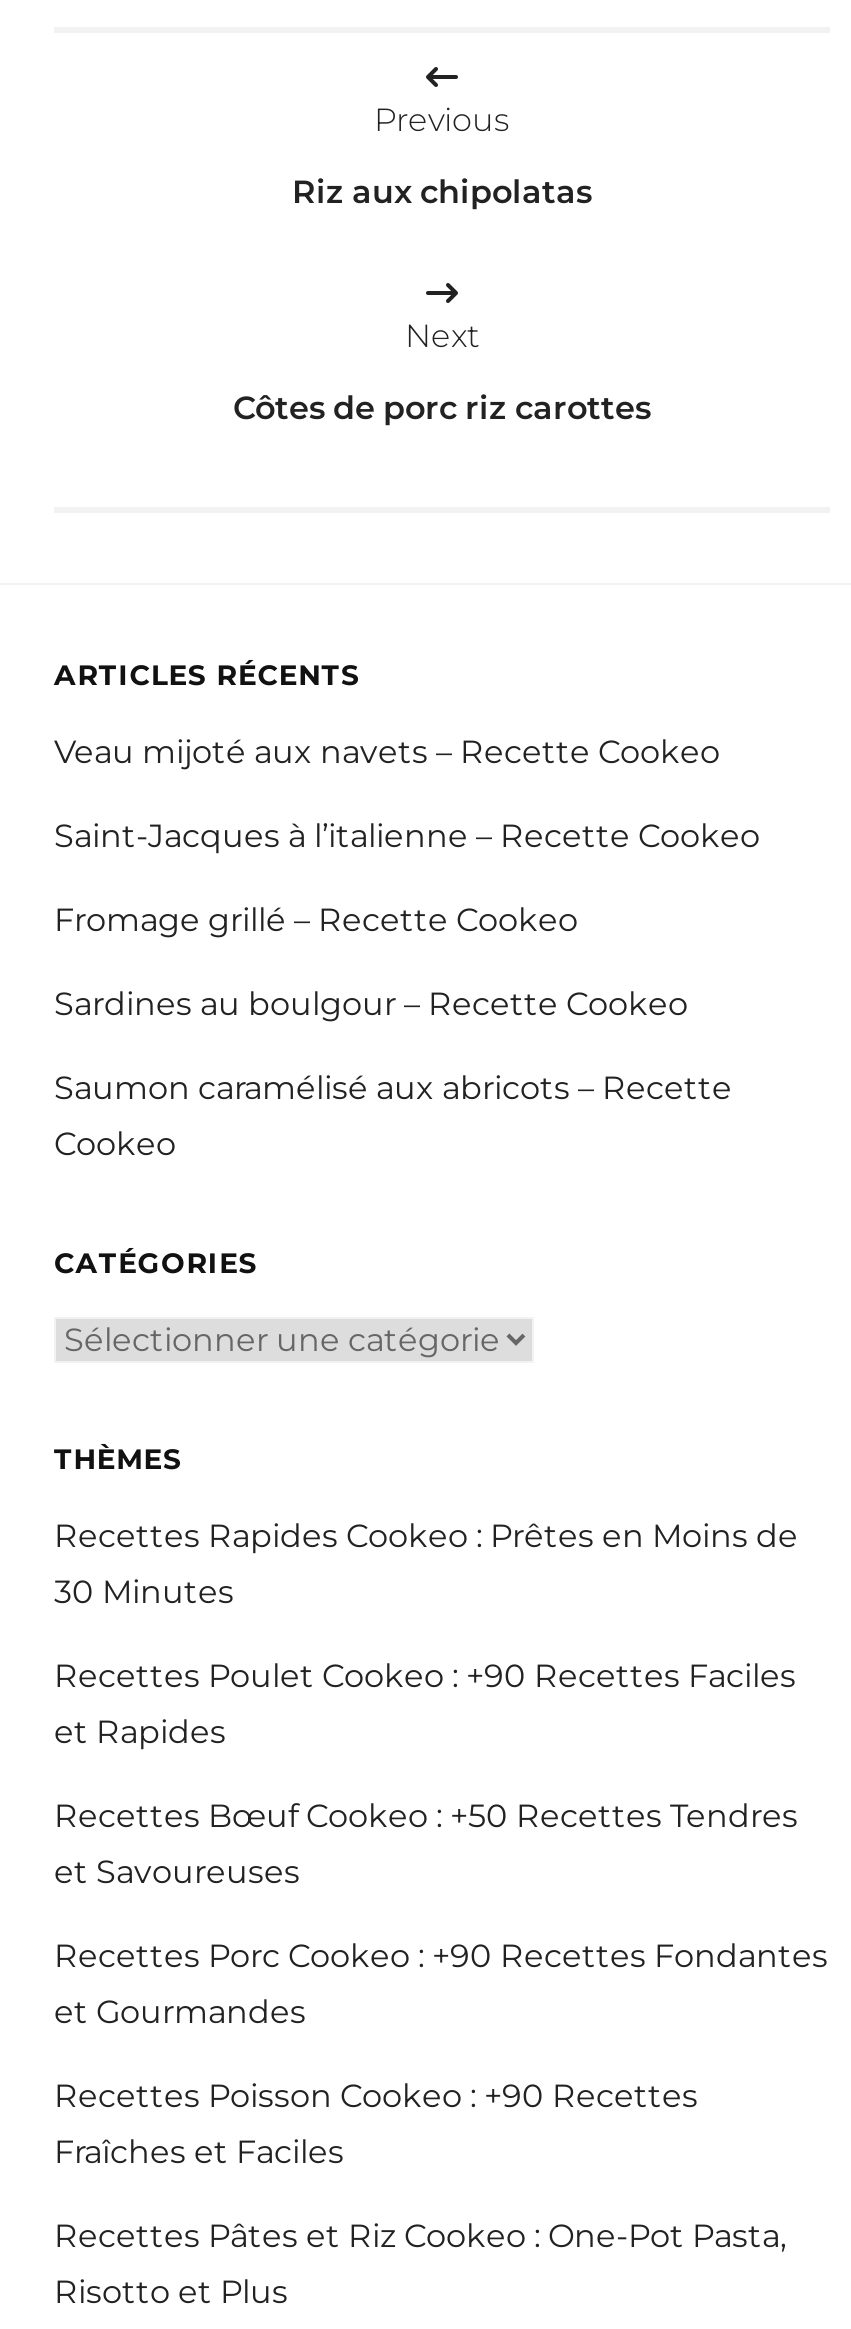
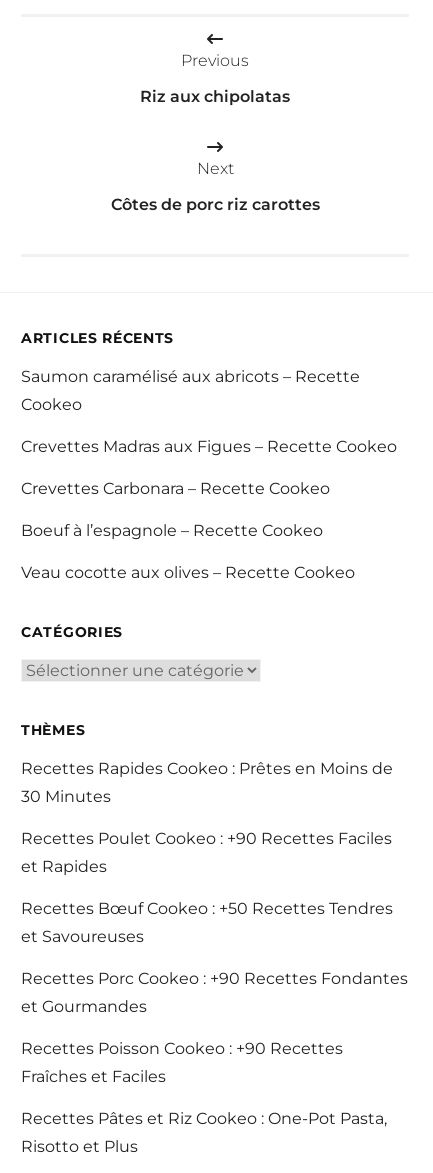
[54,733,760,1023] Veau mijoté aux navets – Recette Cookeo | Saint-Jacques à l’italienne – Recette Cookeo | Fromage grillé – Recette Cookeo | Sardines au boulgour – Recette Cookeo -> none
moved [54,1069,732,1163] -> [21,367,360,414]: Saumon caramélisé aux abricots – Recette | Cookeo
none -> [21,437,397,582] Crevettes Madras aux Figues – Recette Cookeo | Crevettes Carbonara – Recette Cookeo | Boeuf à l’espagnole – Recette Cookeo | Veau cocotte aux olives – Recette Cookeo

